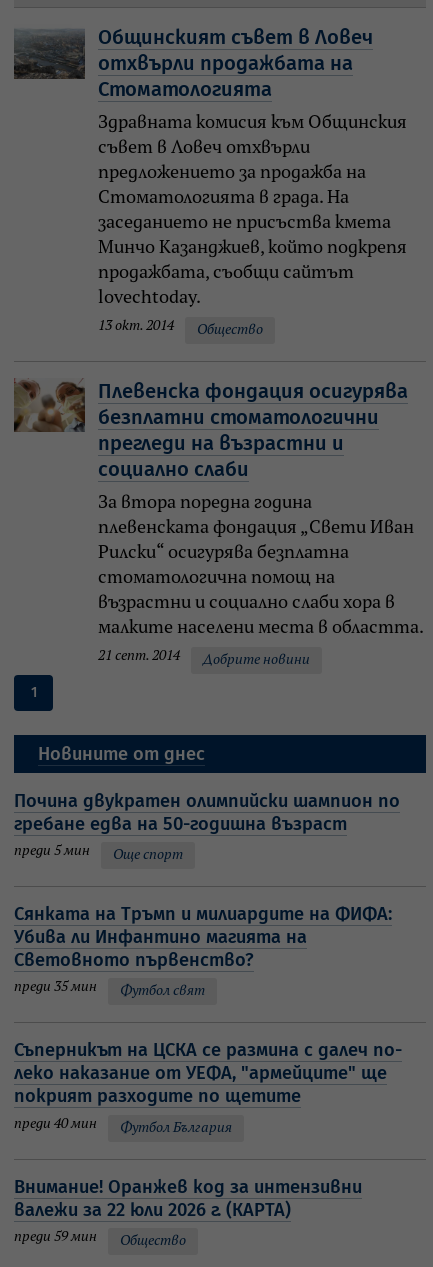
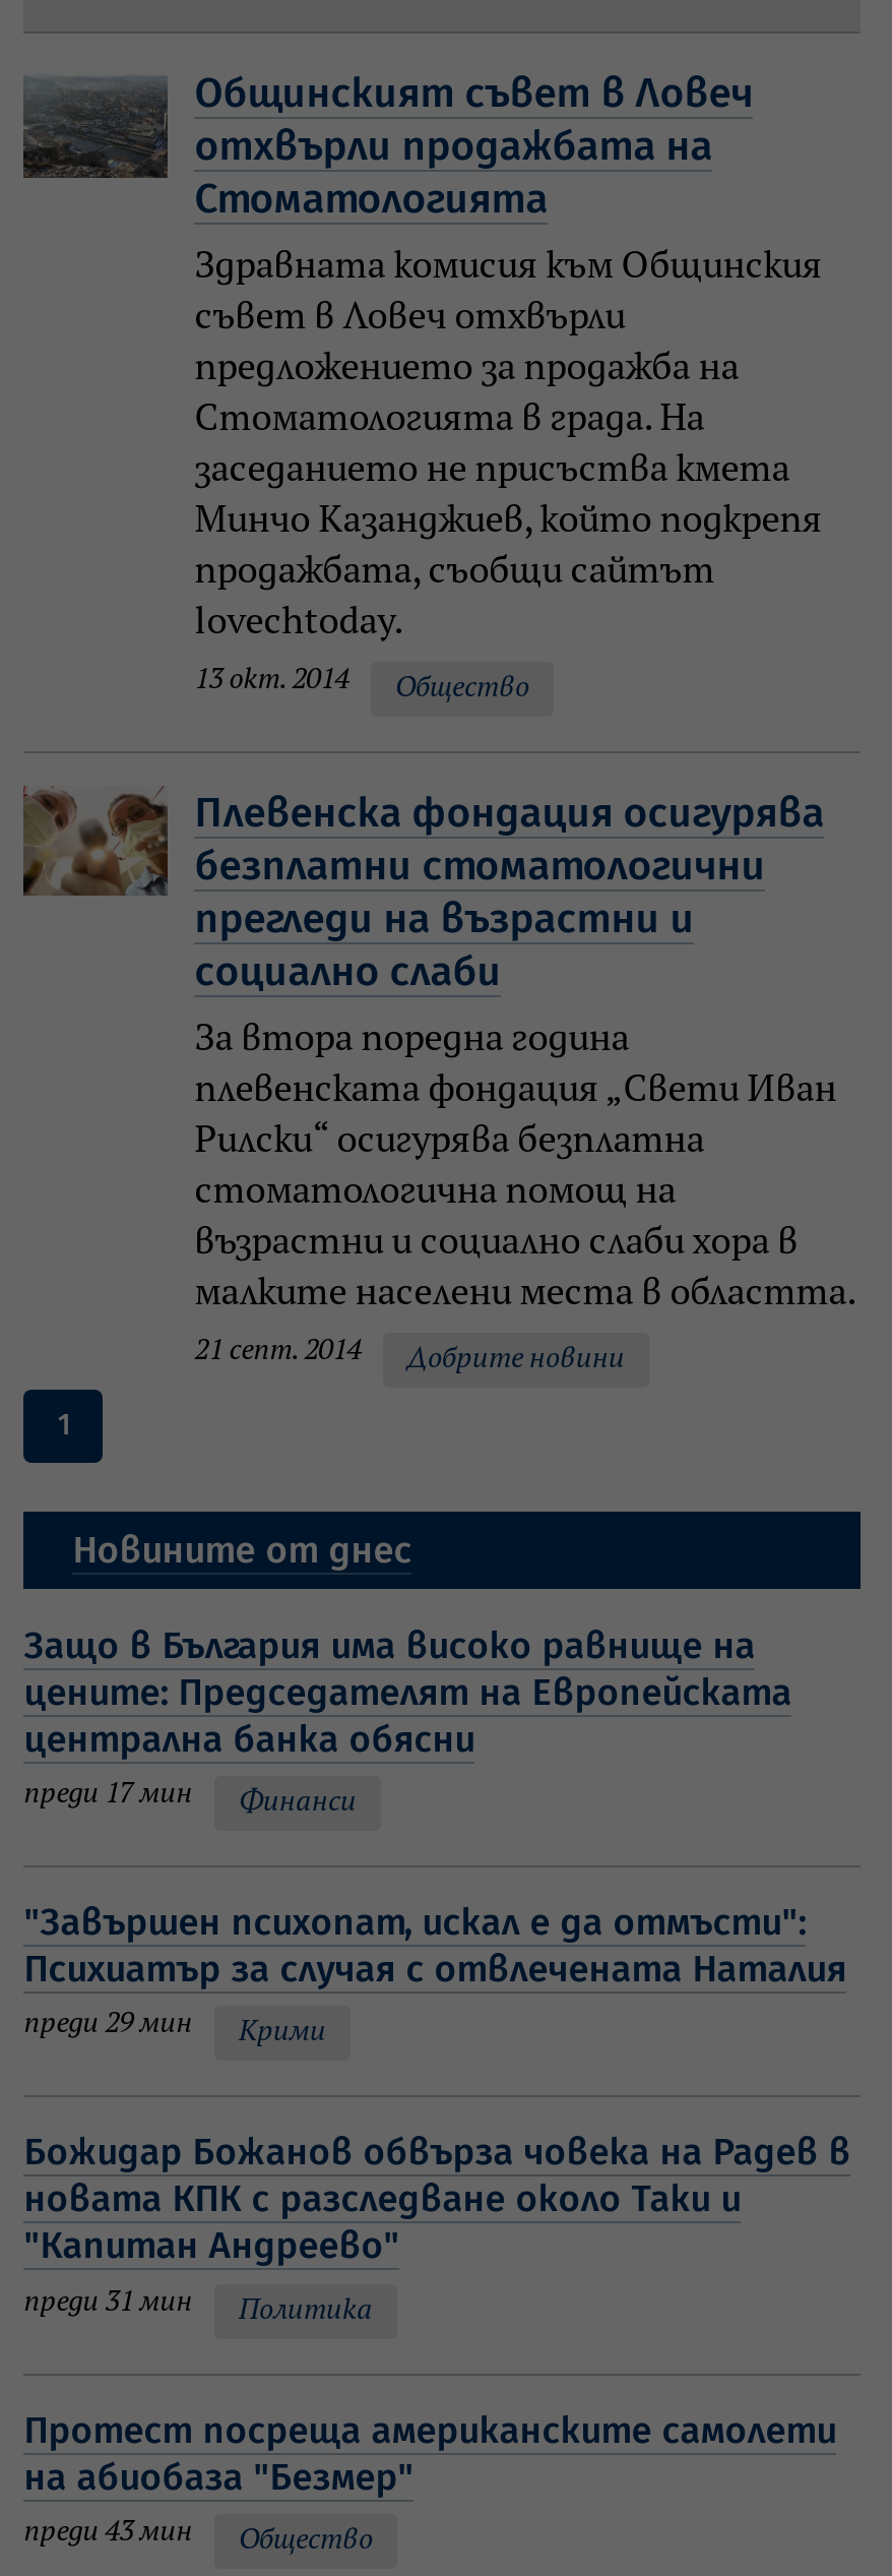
[14,790,400,862] Почина двукратен олимпийски шампион по | гребане едва на 50-годишна възраст | преди 5 мин | Още спорт -> [24,1623,792,1817] Защо в България има високо равнище на | цените: Председателят на Европейската | централна банка обясни | преди 17 мин | Финанси
[14,903,392,998] Сянката на Тръмп и милиардите на ФИФА: | Убива ли Инфантино магията на | Световното първенство? | преди 35 мин | Футбол свят -> [24,1900,847,2047] "Завършен психопат, искал е да отмъсти": | Психиатър за случая с отвлечената Наталия | преди 29 мин | Крими
[14,1039,402,1135] Съперникът на ЦСКА се размина с далеч по- | леко наказание от УЕФА, "армейците" ще | покрият разходите по щетите | преди 40 мин | Футбол България -> [24,2130,851,2324] Божидар Божанов обвърза човека на Радев в | новата КПК с разследване около Таки и | "Капитан Андреево" | преди 31 мин | Политика
[14,1175,362,1244] Внимание! Оранжев код за интензивни | валежи за 22 юли 2026 г. (КАРТА) | преди 59 мин -> [24,2407,837,2547] Протест посреща американските самолети | на абиобаза "Безмер" | преди 43 мин

